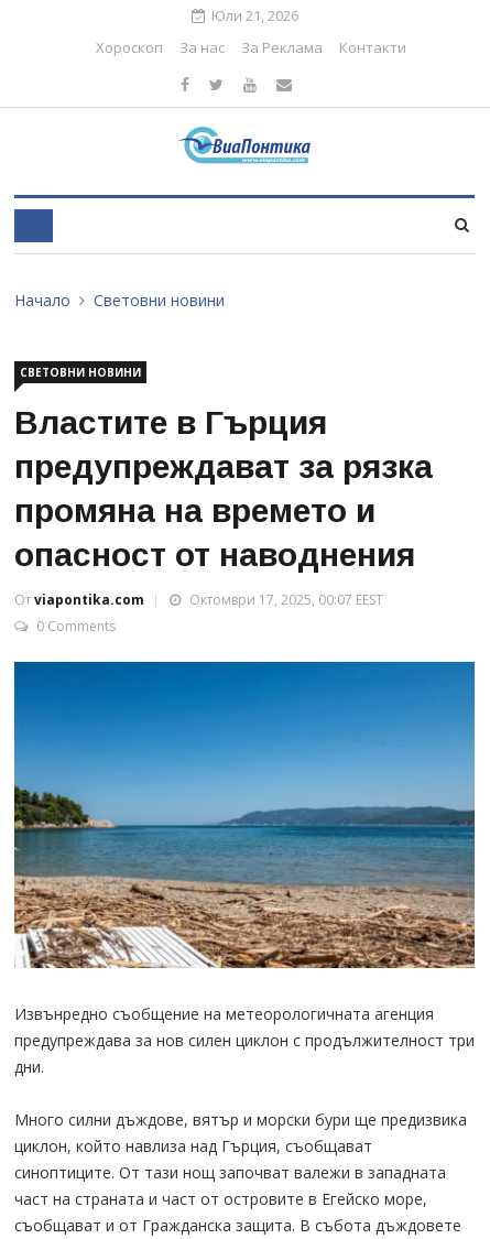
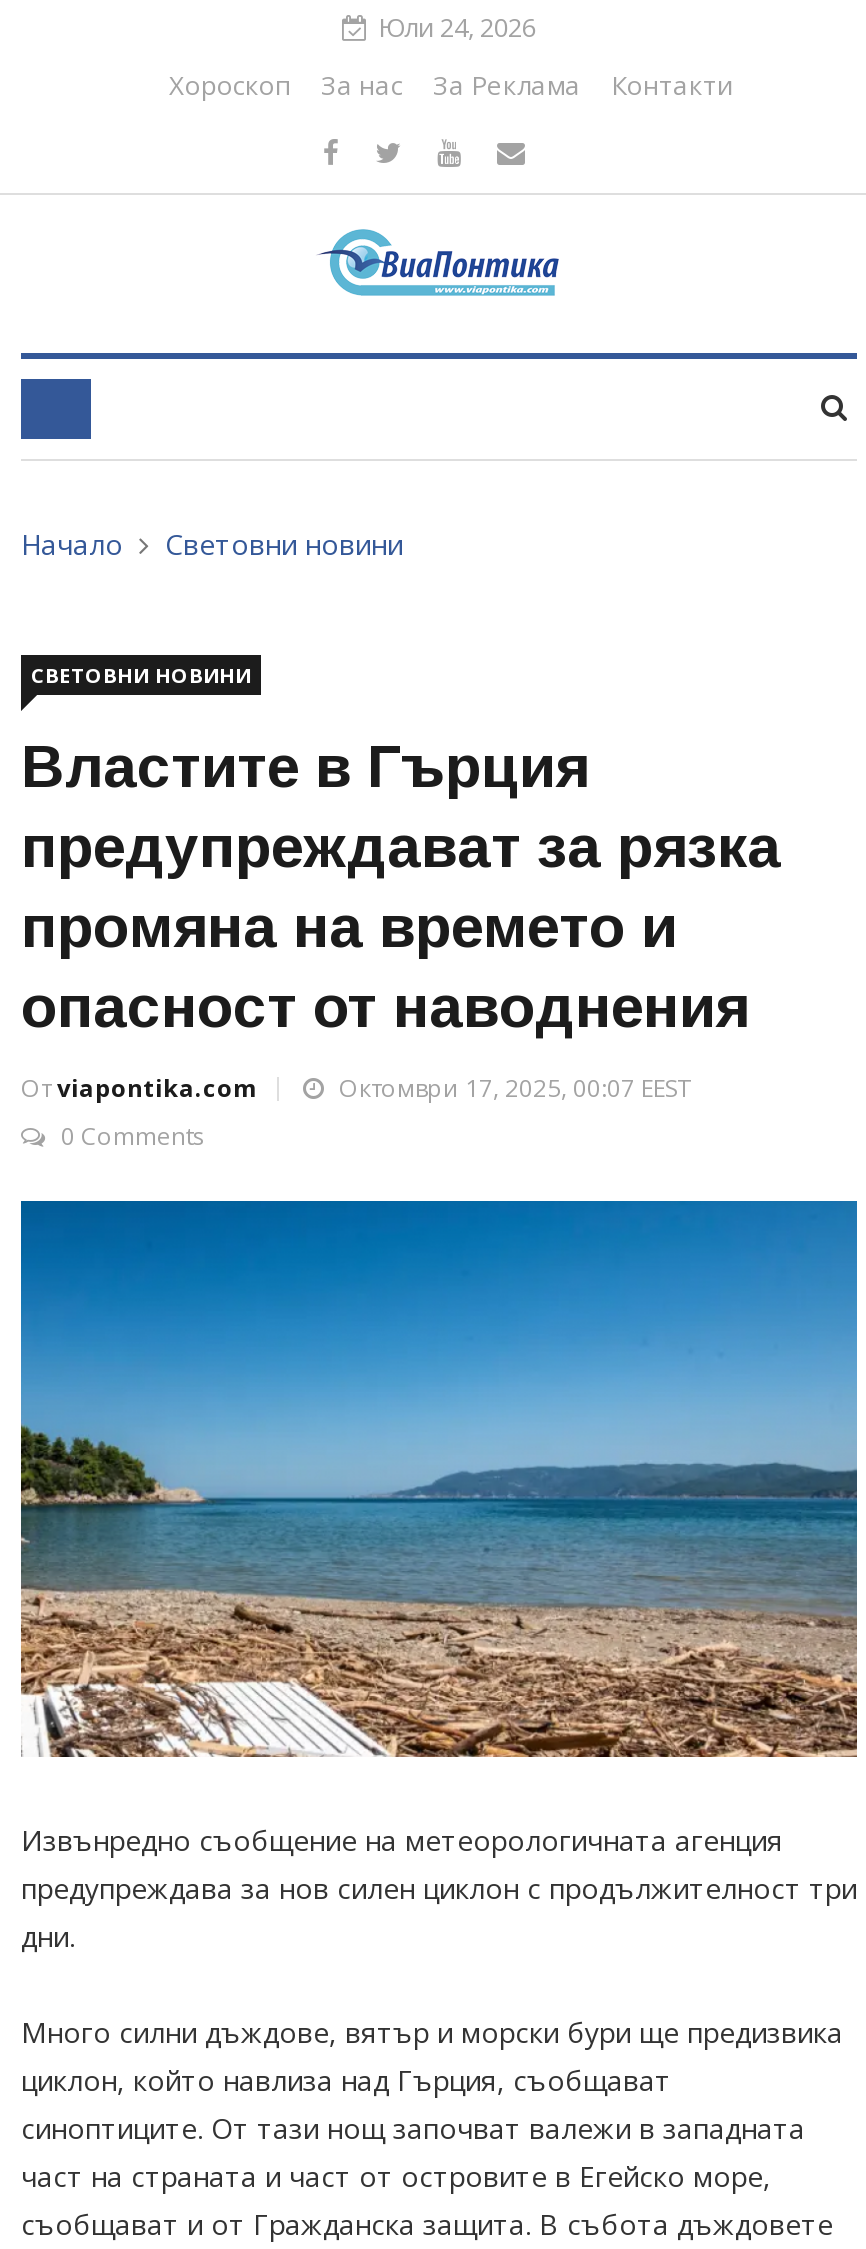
[211,6,298,25] Юли 21, 2026 -> [378,9,536,45] Юли 24, 2026

